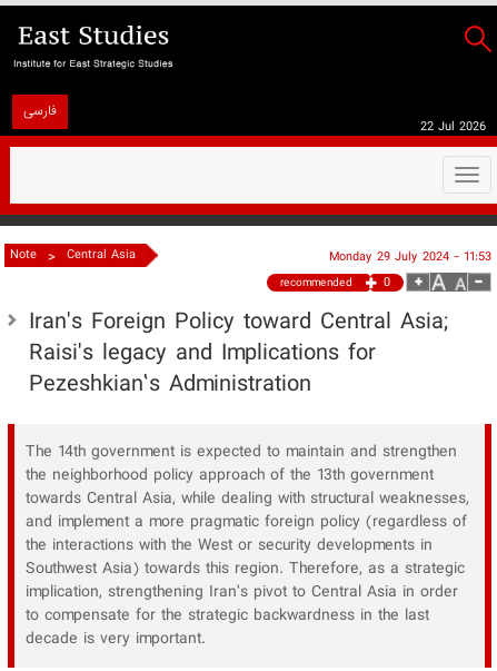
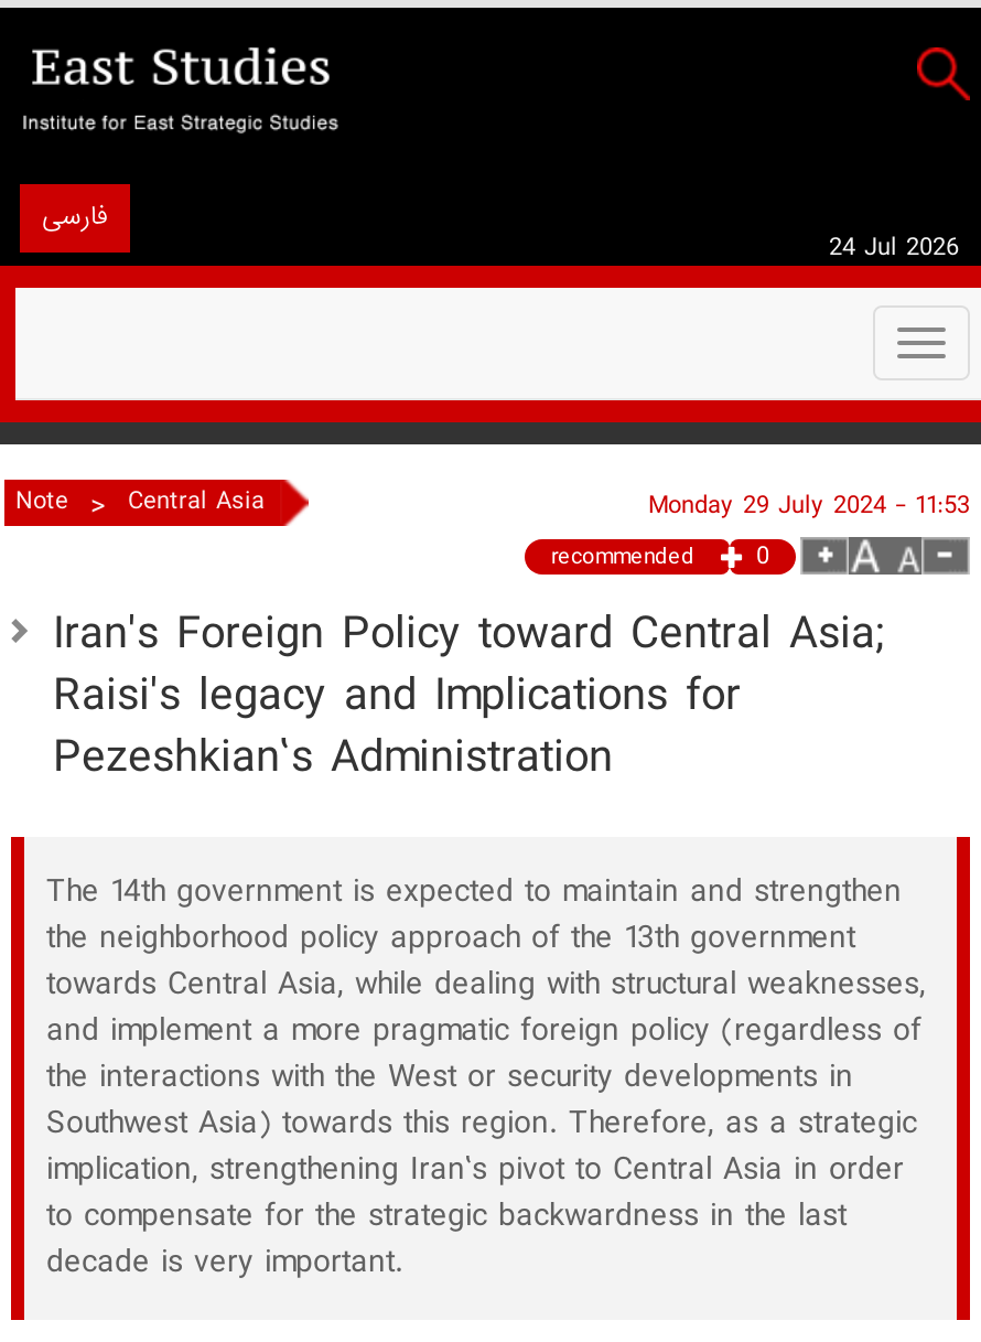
[420,117,486,137] 22 Jul 2026 -> [829,228,959,267] 24 Jul 2026

